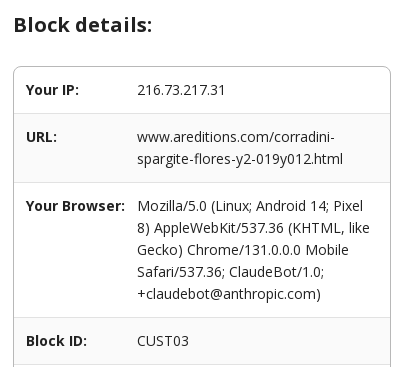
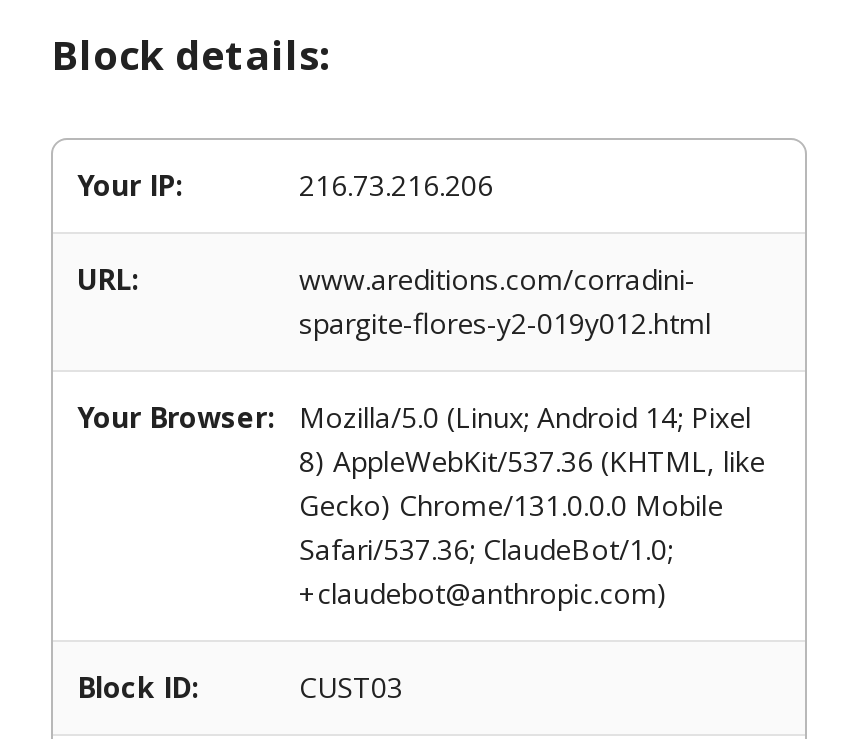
[137,80,226,99] 216.73.217.31 -> [299,166,493,204] 216.73.216.206

